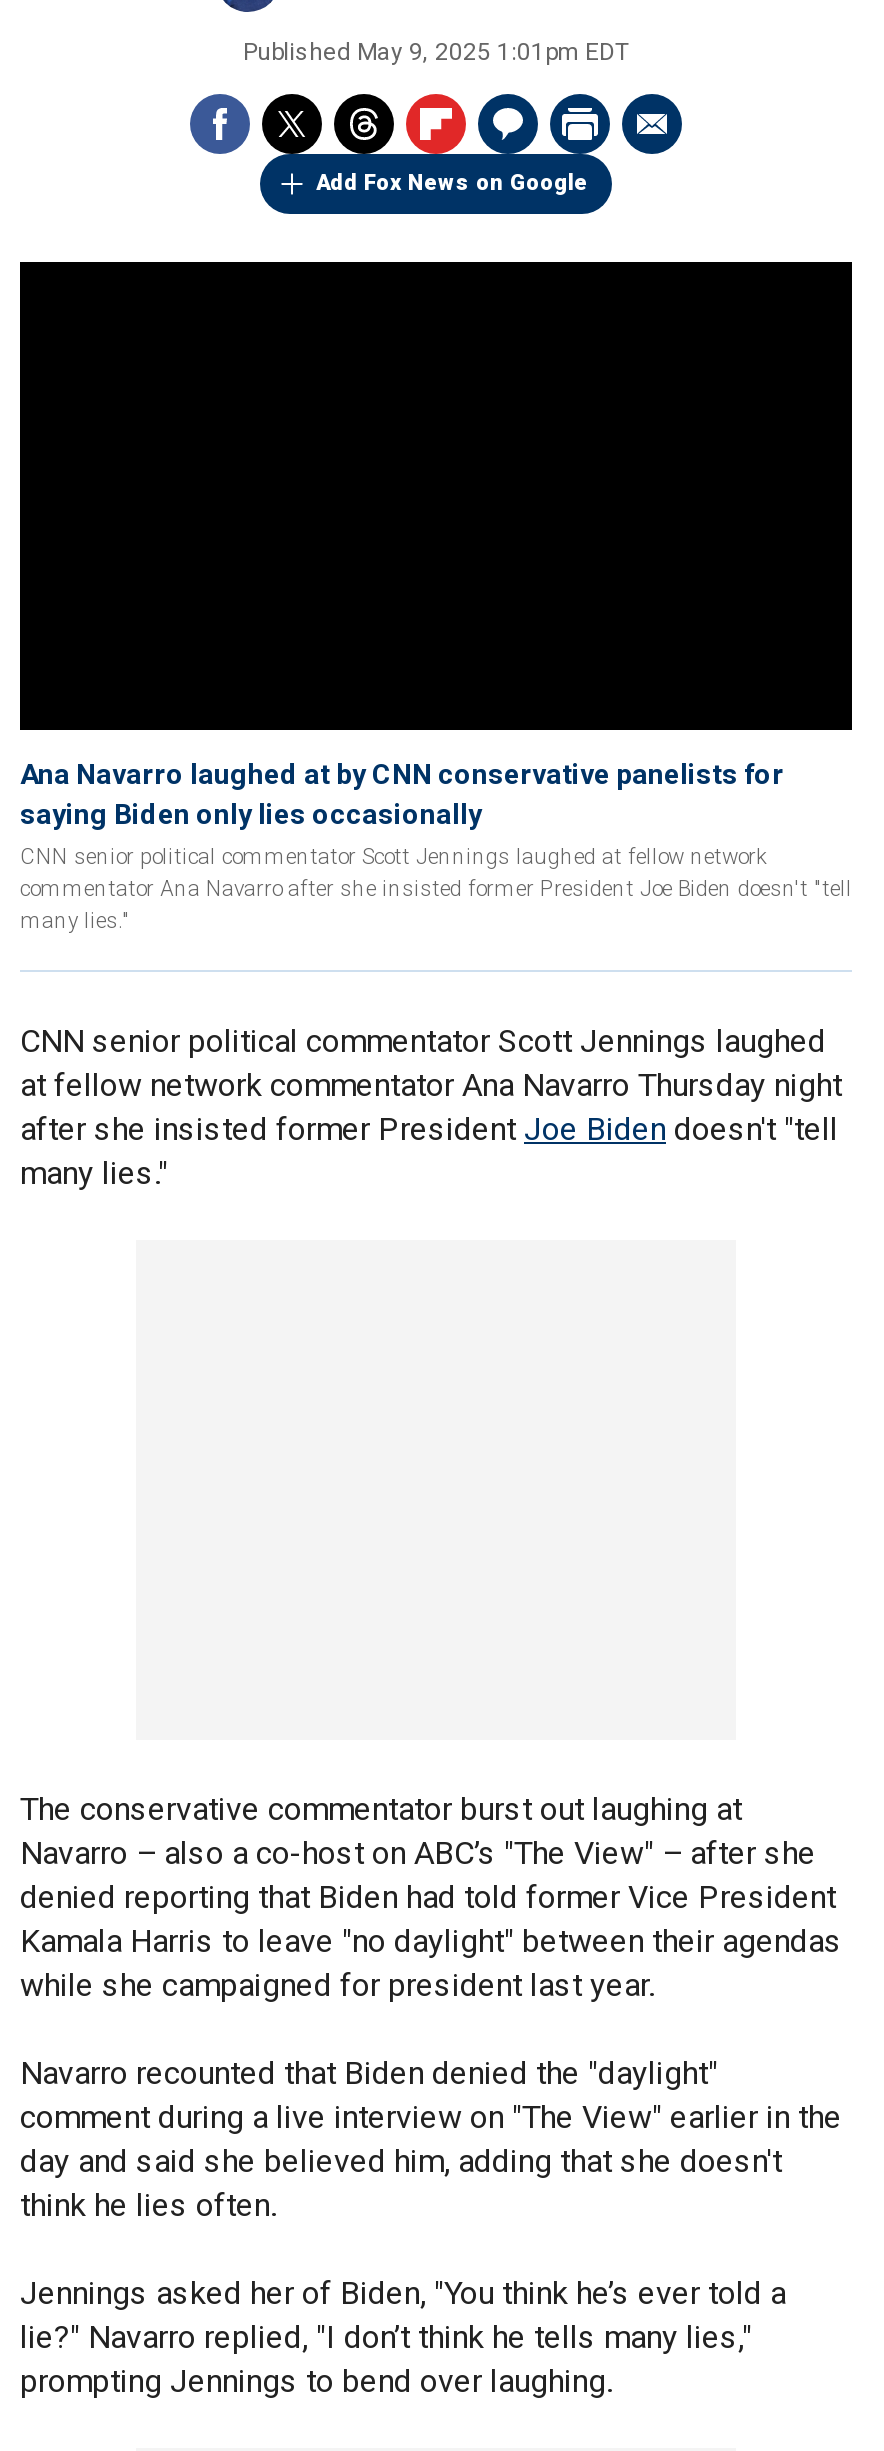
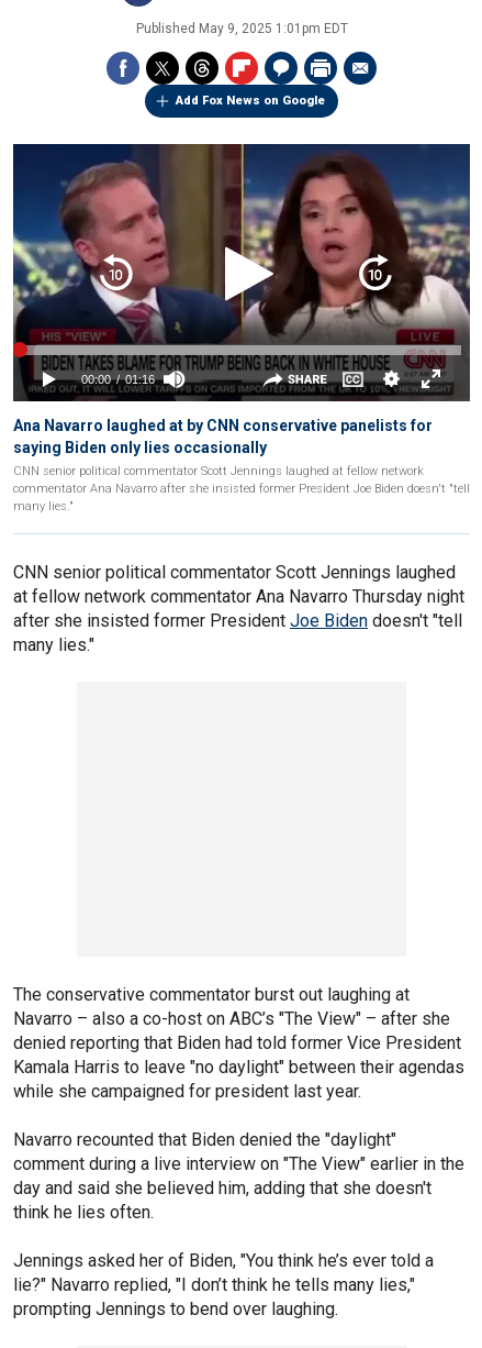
none -> [12,143,471,401] [image]

